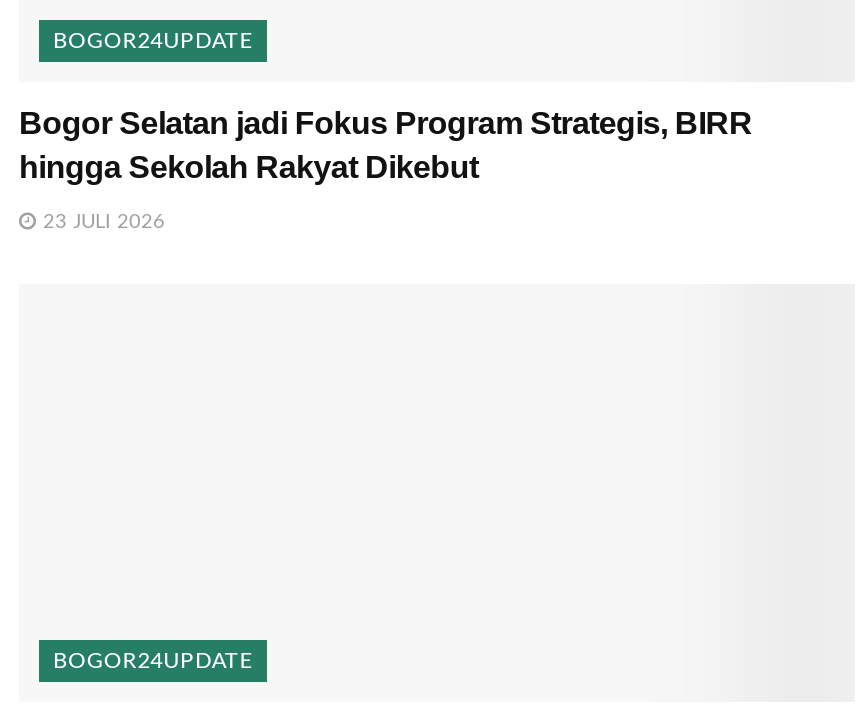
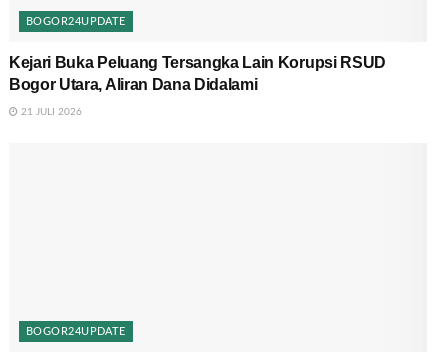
[19,106,752,184] Bogor Selatan jadi Fokus Program Strategis, BIRR | hingga Sekolah Rakyat Dikebut -> [9,54,386,93] Kejari Buka Peluang Tersangka Lain Korupsi RSUD | Bogor Utara, Aliran Dana Didalami
[37,212,165,232] 23 JULI 2026 -> [18,107,82,117] 21 JULI 2026

